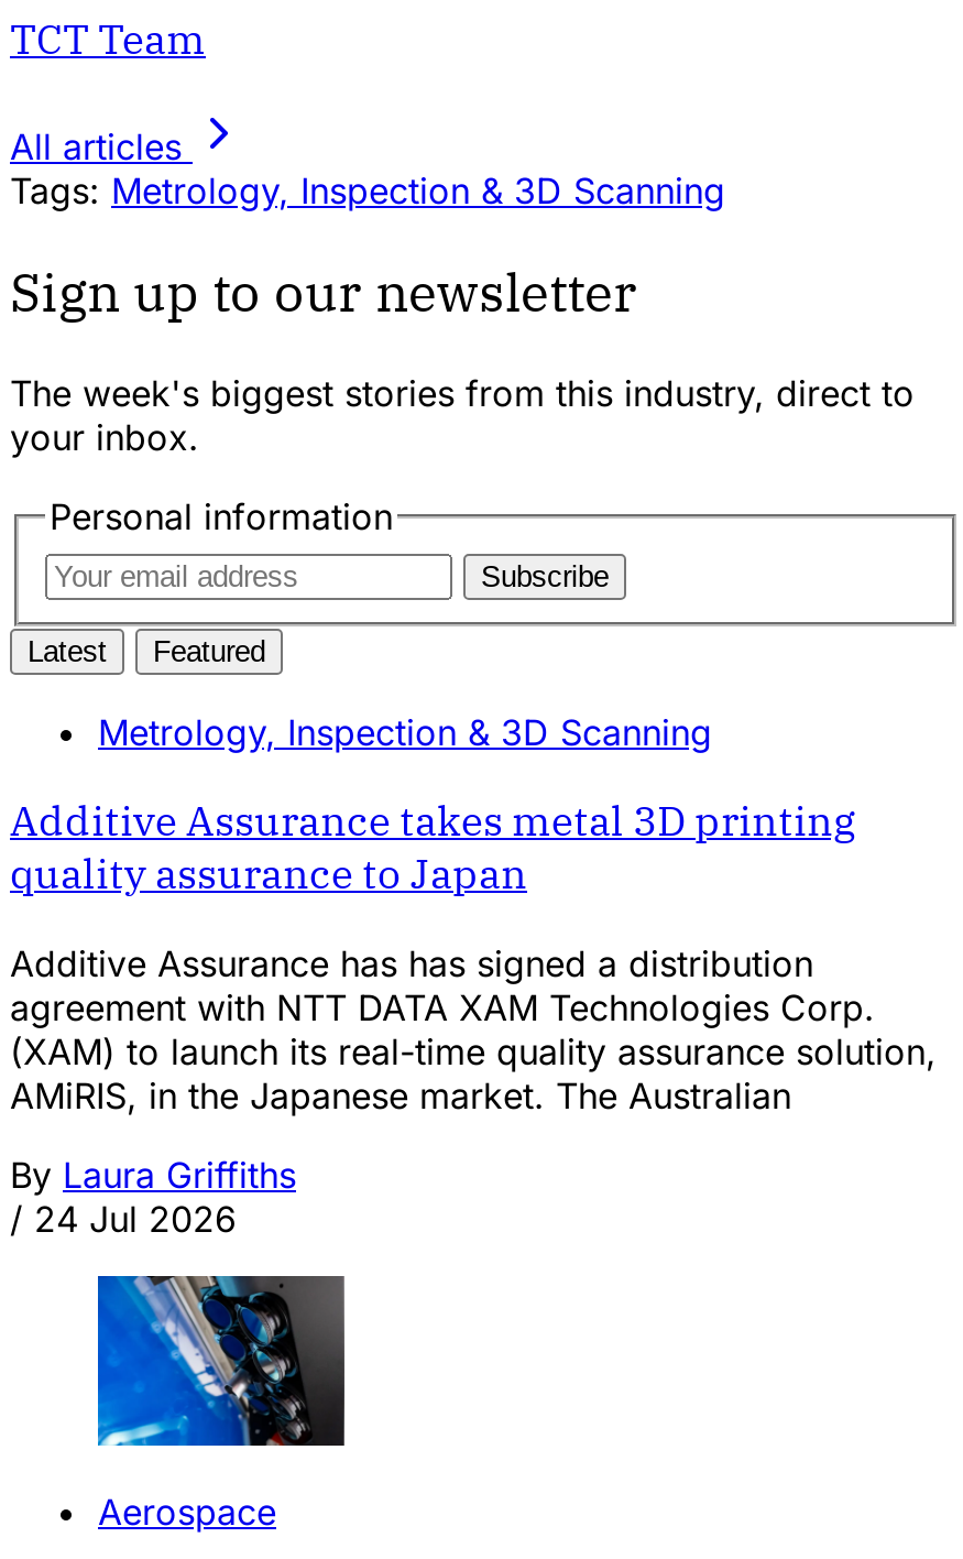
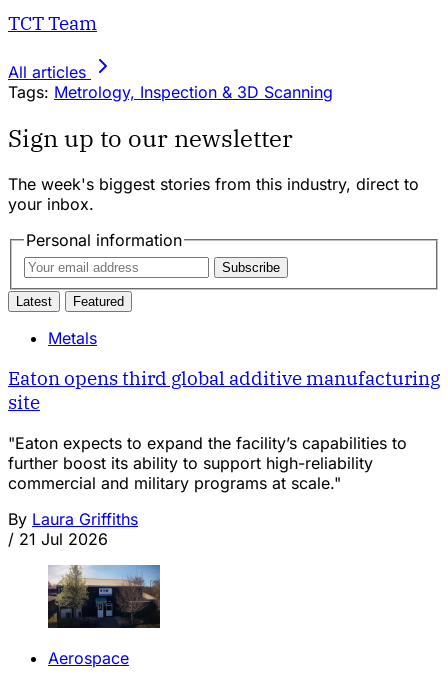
[98,709,712,753] Metrology, Inspection & 3D Scanning -> [48,327,97,347] Metals
[10,794,855,900] Additive Assurance takes metal 3D printing | quality assurance to Japan -> [8,366,440,414] Eaton opens third global additive manufacturing | site
[10,941,937,1118] Additive Assurance has has signed a distribution | agreement with NTT DATA XAM Technologies Corp. | (XAM) to launch its real-time quality assurance solution, | AMiRIS, in the Japanese market. The Australian -> [8,433,407,493] "Eaton expects to expand the facility’s capabilities to | further boost its ability to support high-reliability | commercial and military programs at scale."
[10,1197,237,1241] / 24 Jul 2026 -> [8,529,108,549] / 21 Jul 2026
[96,1274,344,1448] [image] -> [47,564,160,629] [image]

